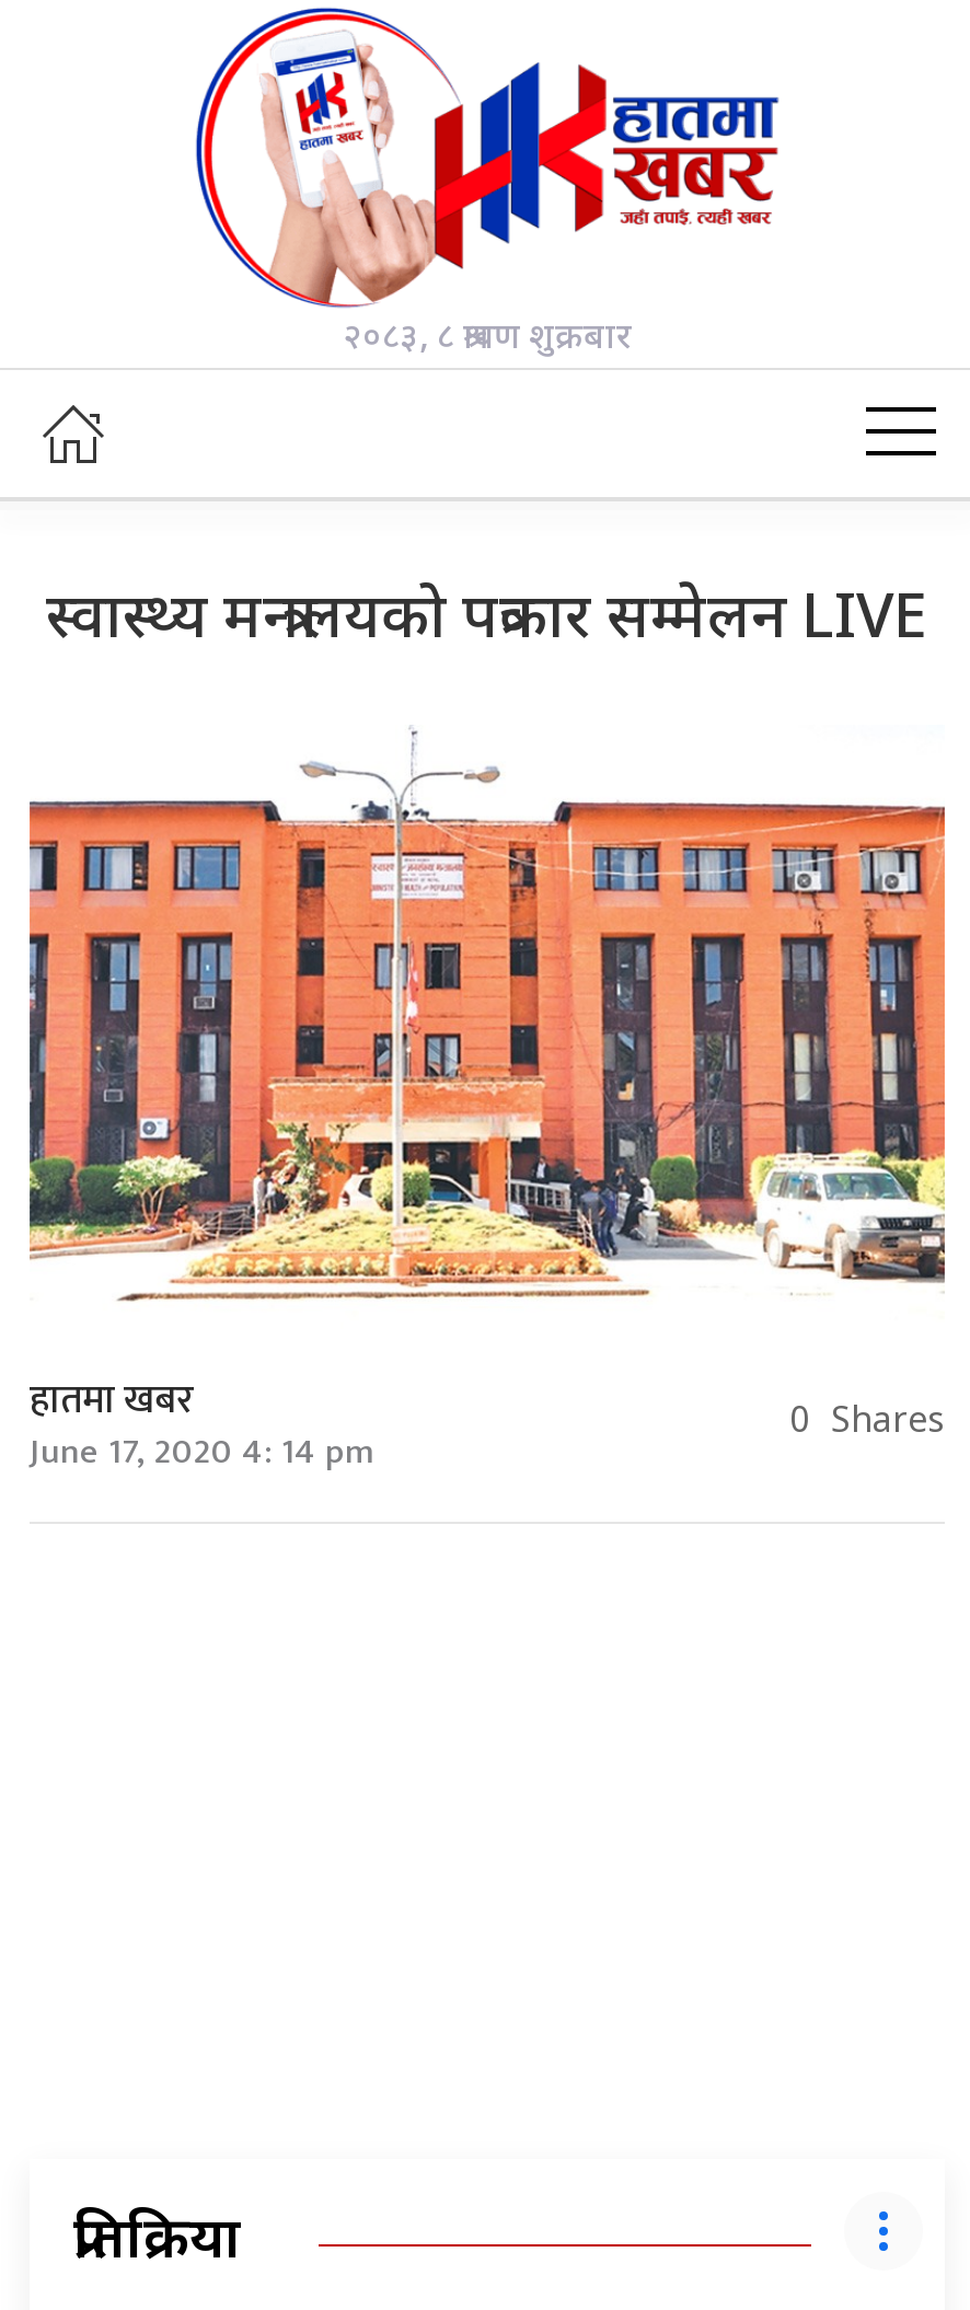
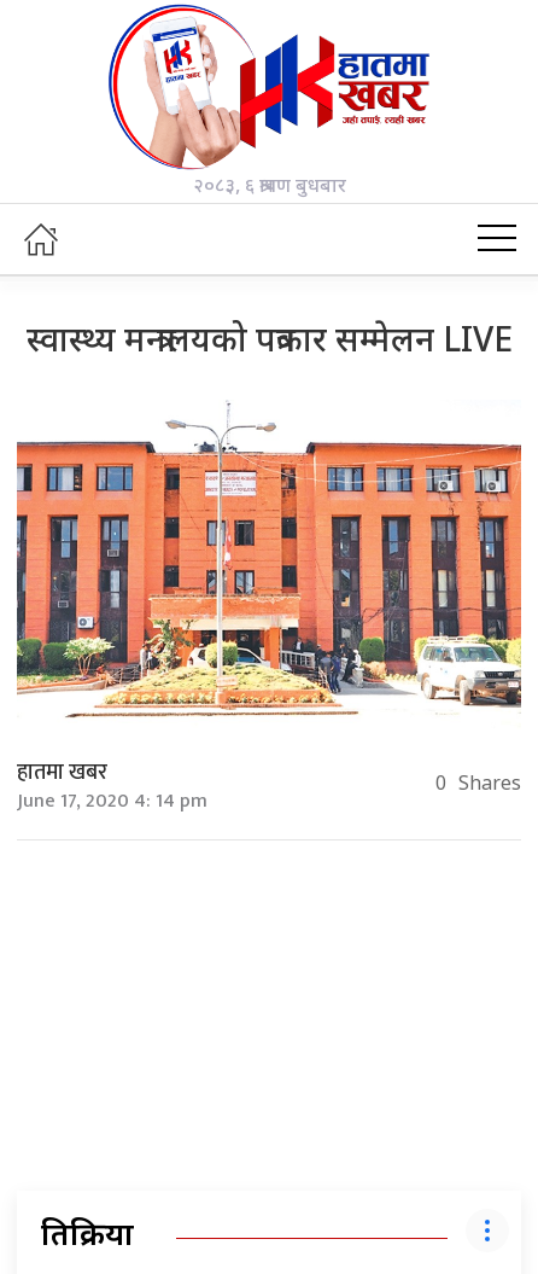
[343,317,632,363] २०८३, ८ श्रावण शुक्रबार -> [192,175,346,200] २०८३, ६ श्रावण बुधबार

